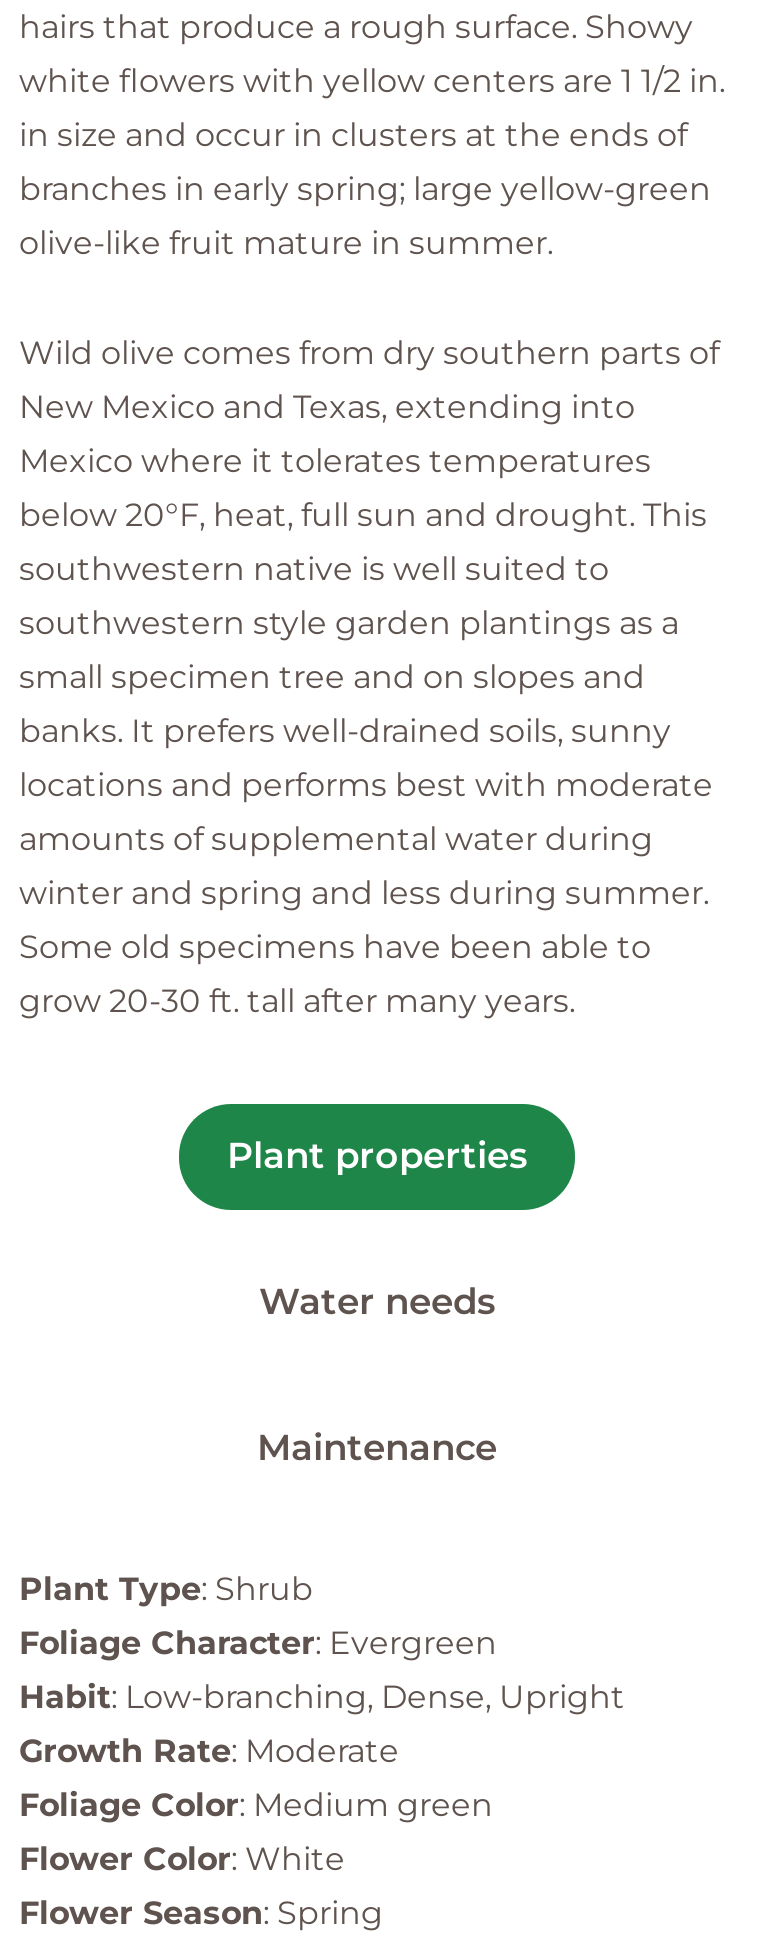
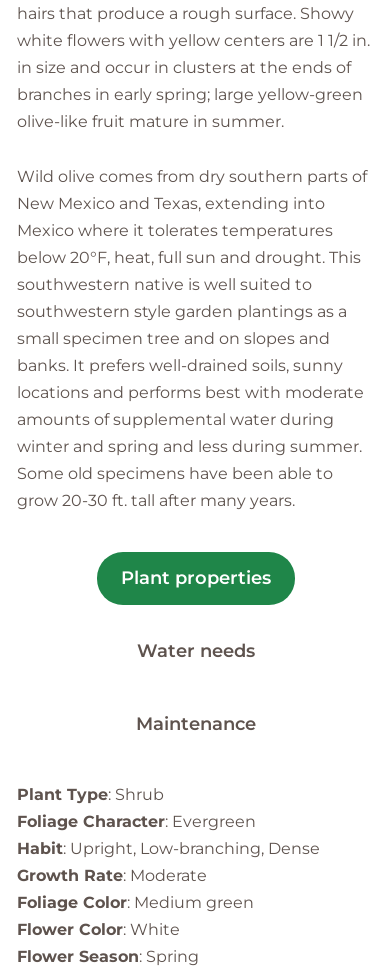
[19,1679,625,1717] Habit: Low-branching, Dense, Upright -> [17,839,320,858] Habit: Upright, Low-branching, Dense

